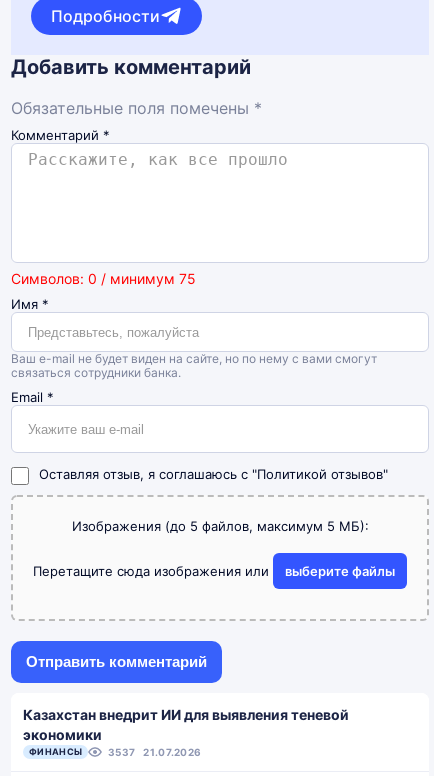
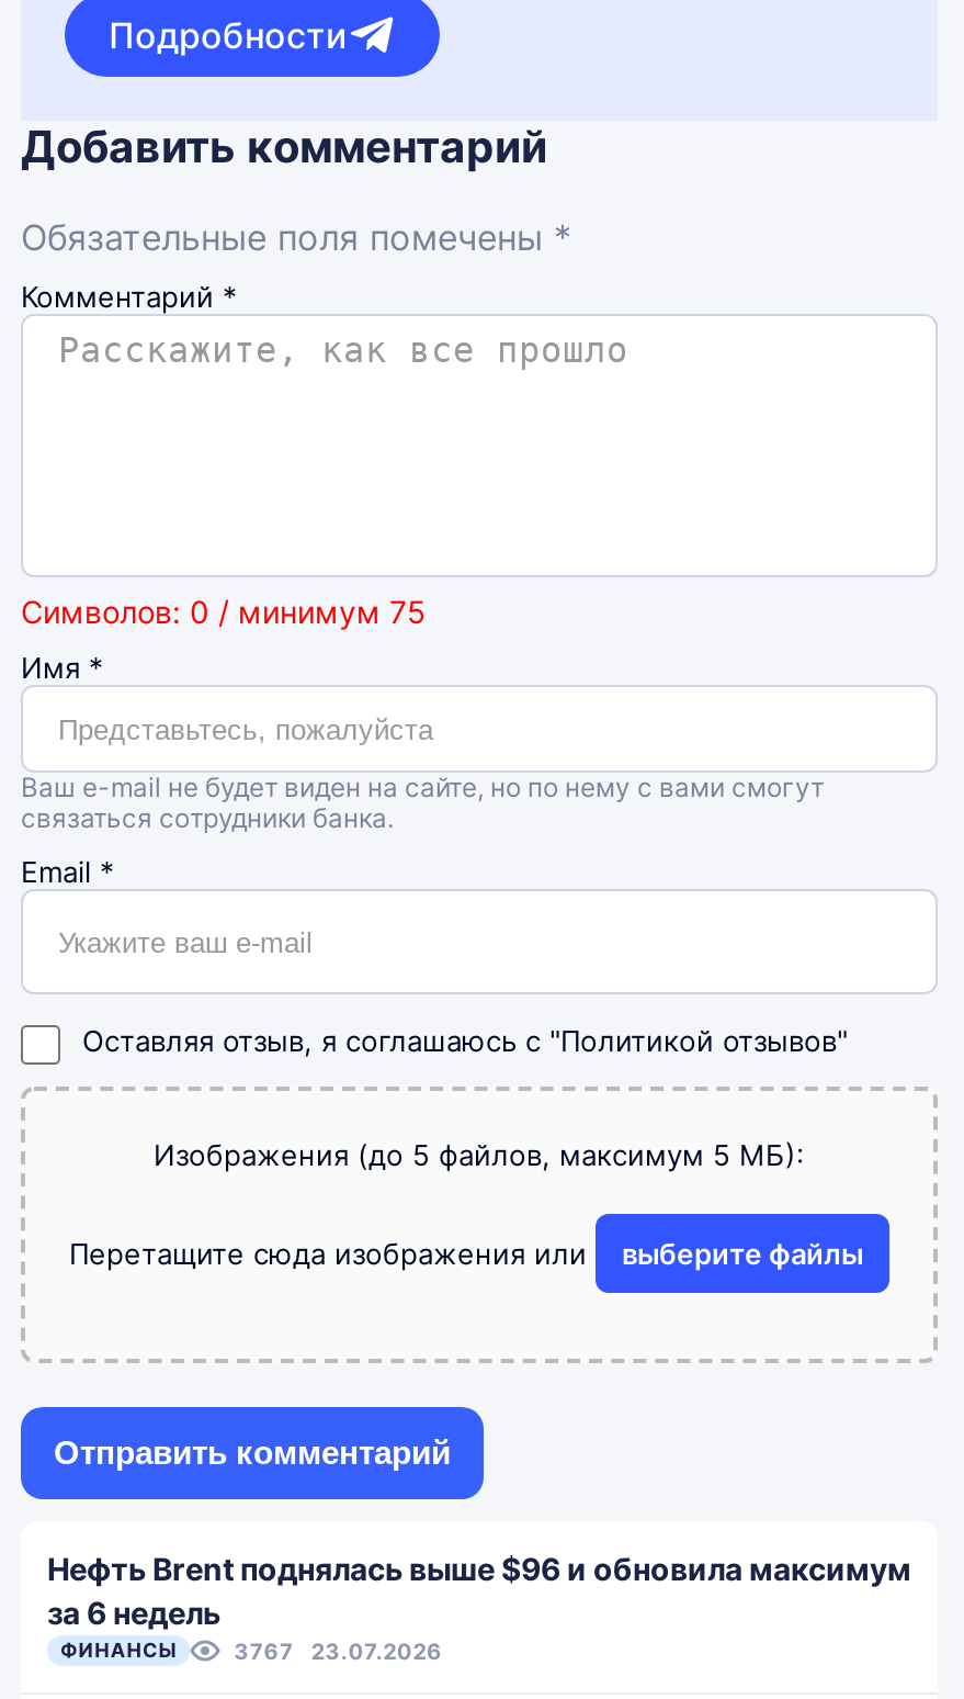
[23,706,349,743] Казахстан внедрит ИИ для выявления теневой | экономики -> [47,1550,911,1631] Нефть Brent поднялась выше $96 и обновила максимум | за 6 недель
[108,746,201,758] 3537 | 21.07.2026 -> [234,1638,443,1664] 3767 | 23.07.2026

